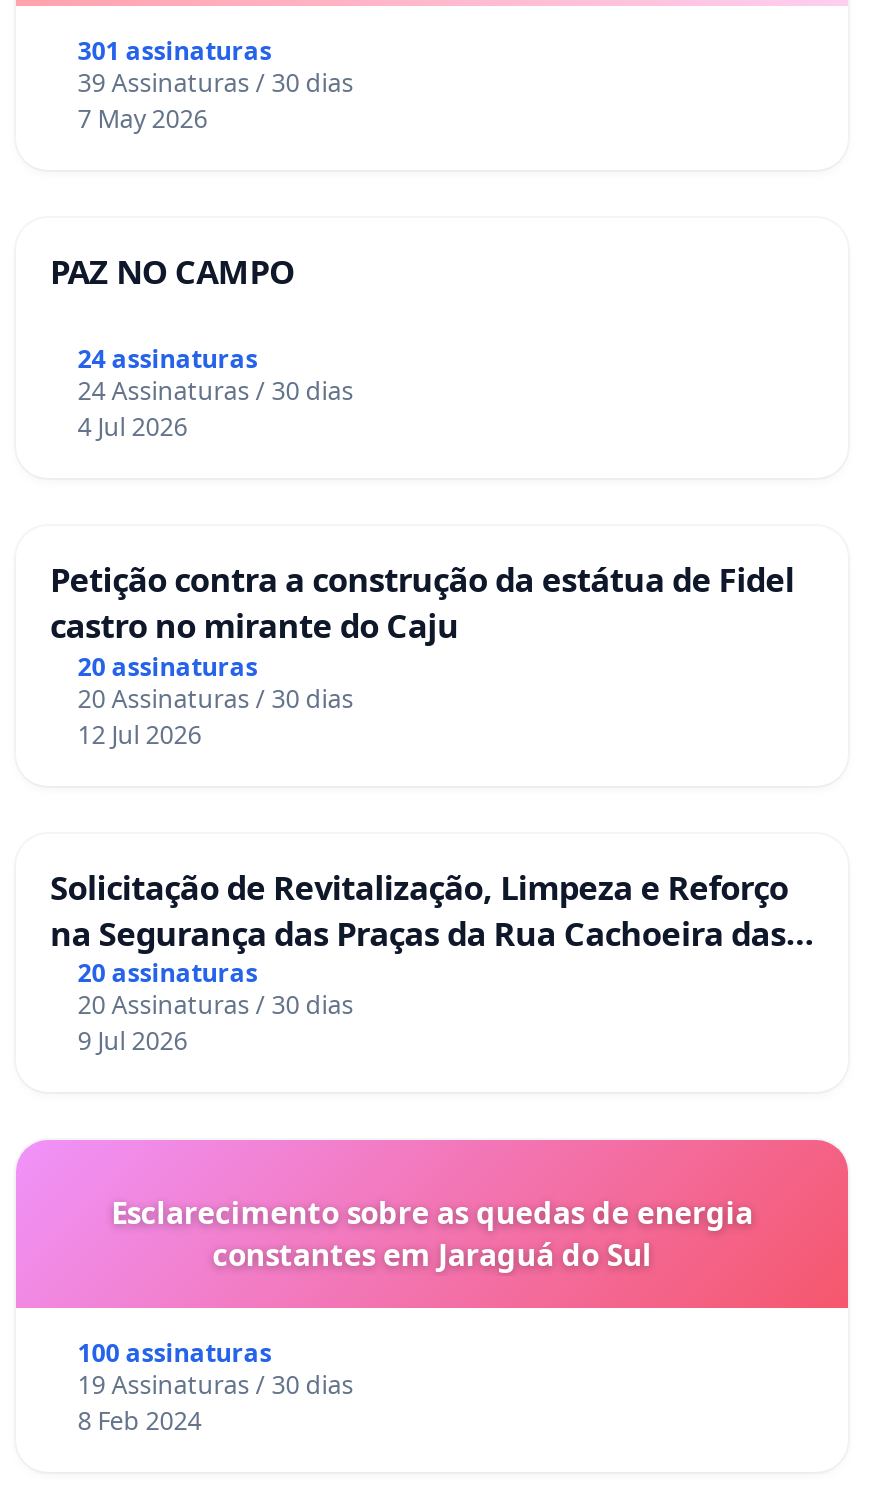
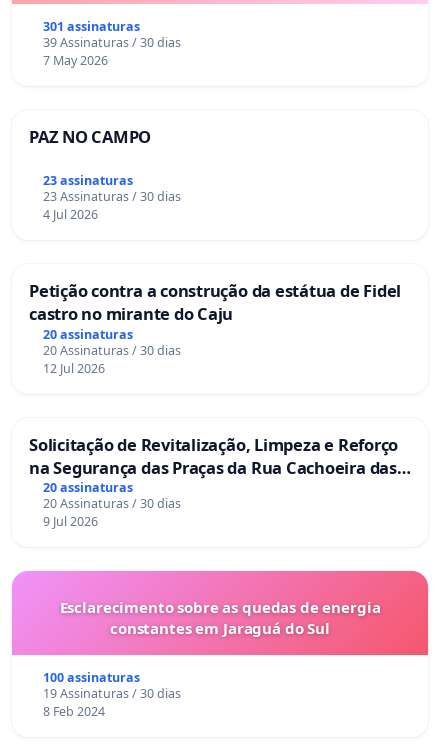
[78,341,258,375] 24 assinaturas -> [43,172,133,189] 23 assinaturas
[78,373,354,407] 24 Assinaturas / 30 dias -> [43,188,181,205] 23 Assinaturas / 30 dias

